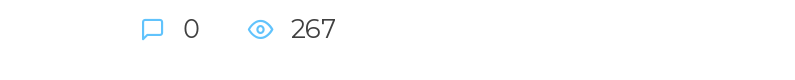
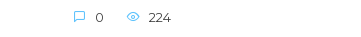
[291,14,335,44] 267 -> [148,10,170,25] 224

